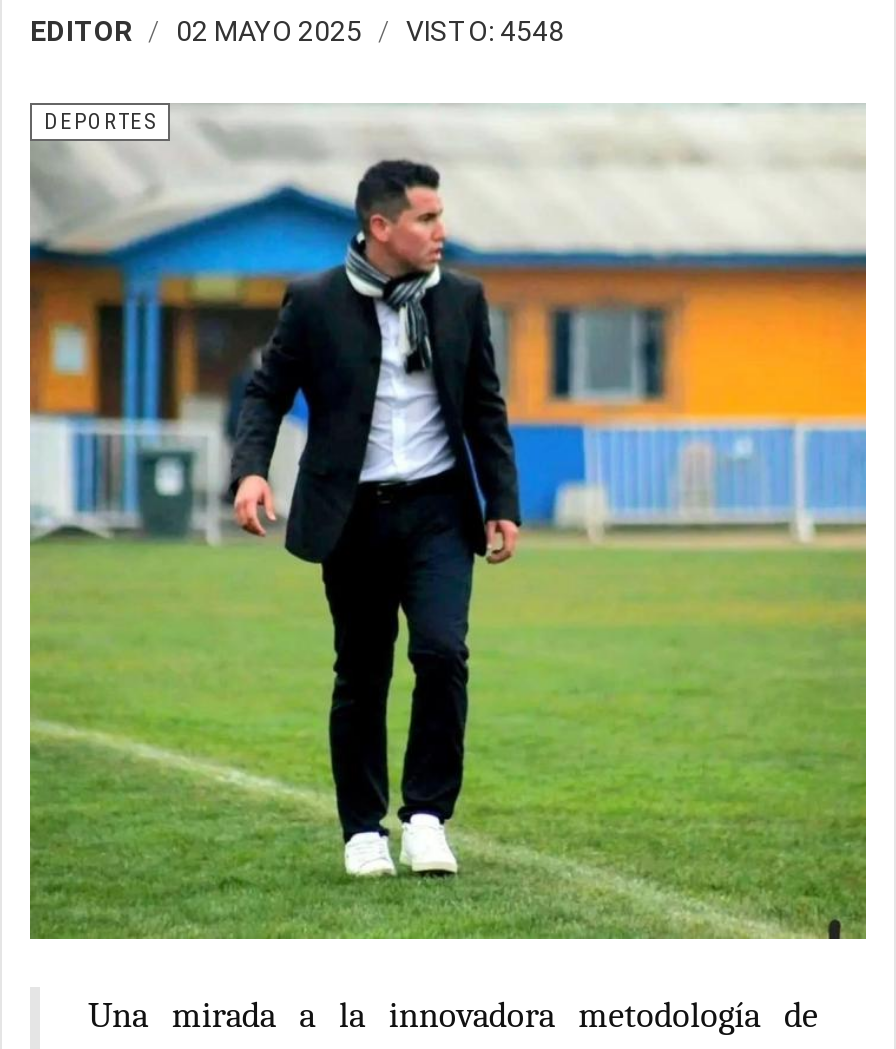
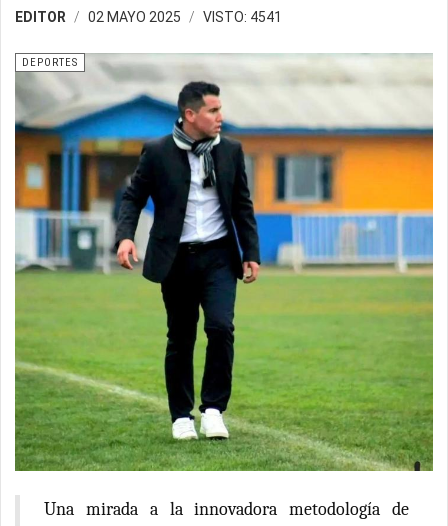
[30,15,564,47] EDITOR 02 MAYO 2025 VISTO: 4548 -> [15,9,282,25] EDITOR 02 MAYO 2025 VISTO: 4541

